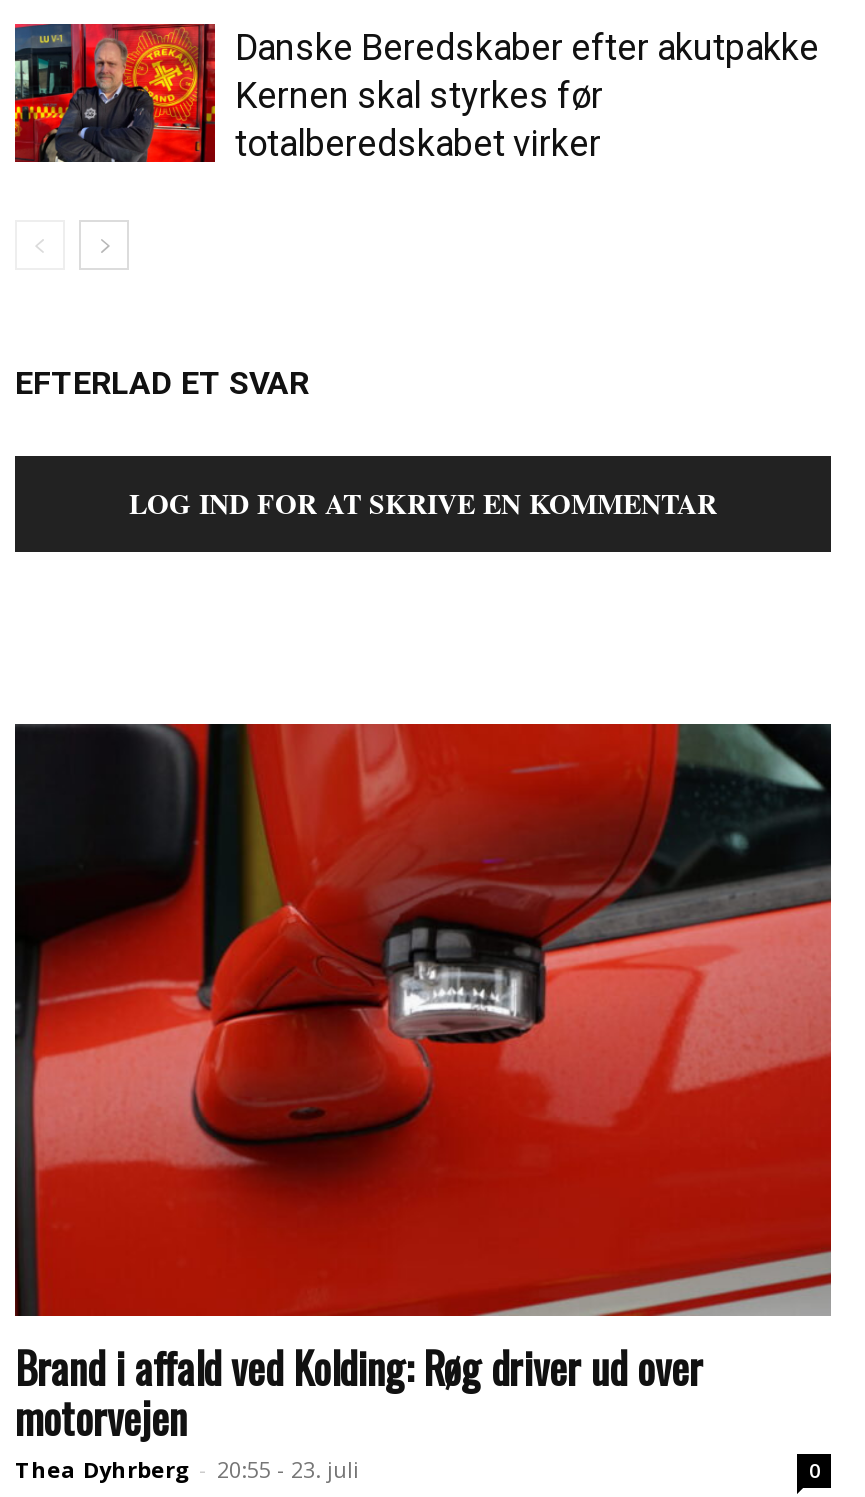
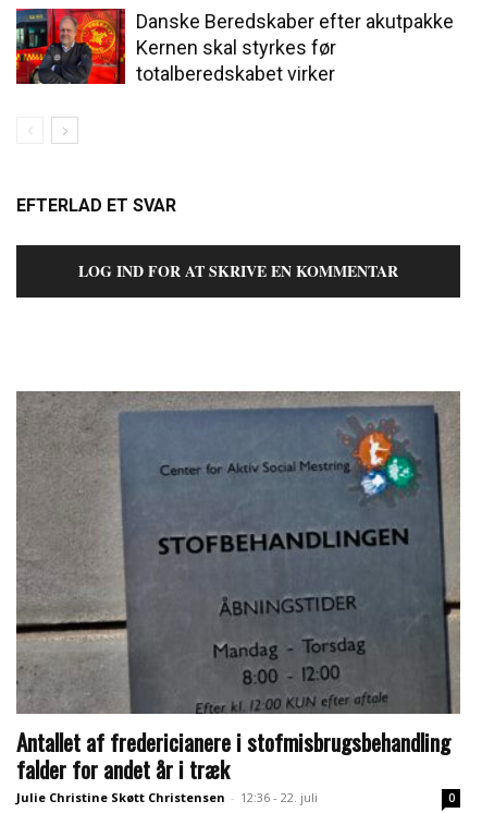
[13,721,833,1484] [image] | Brand i affald ved Kolding: Røg driver ud over | motorvejen | Thea Dyhrberg - 20:55 - 23. juli -> [15,390,461,805] [image] | Antallet af fredericianere i stofmisbrugsbehandling | falder for andet år i træk | Julie Christine Skøtt Christensen - 12:36 - 22. juli

